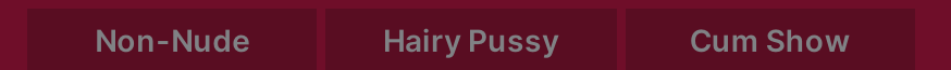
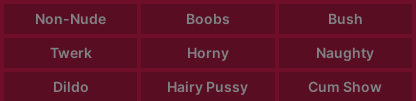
none -> [50,10,374,95] Boobs | Bush | Twerk | Horny | Naughty | Dildo

